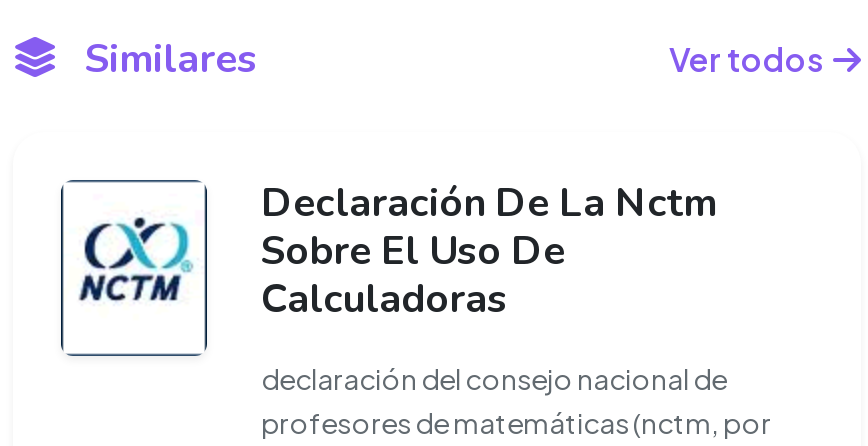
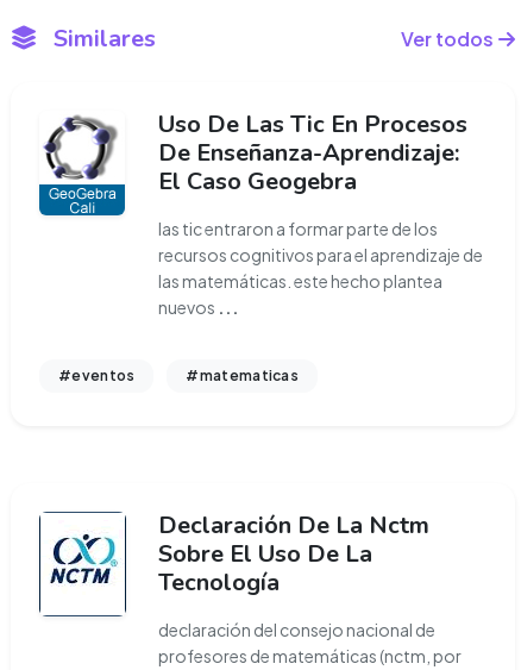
none -> [38,108,483,384] [image] | Uso De Las Tic En Procesos | De Enseñanza-Aprendizaje: | El Caso Geogebra | las tic entraron a formar parte de los | recursos cognitivos para el aprendizaje de | las matemáticas. este hecho plantea | nuevos... | #eventos | #matematicas
[261,224,565,326] Sobre El Uso De | Calculadoras -> [158,538,372,599] Sobre El Uso De La | Tecnología

